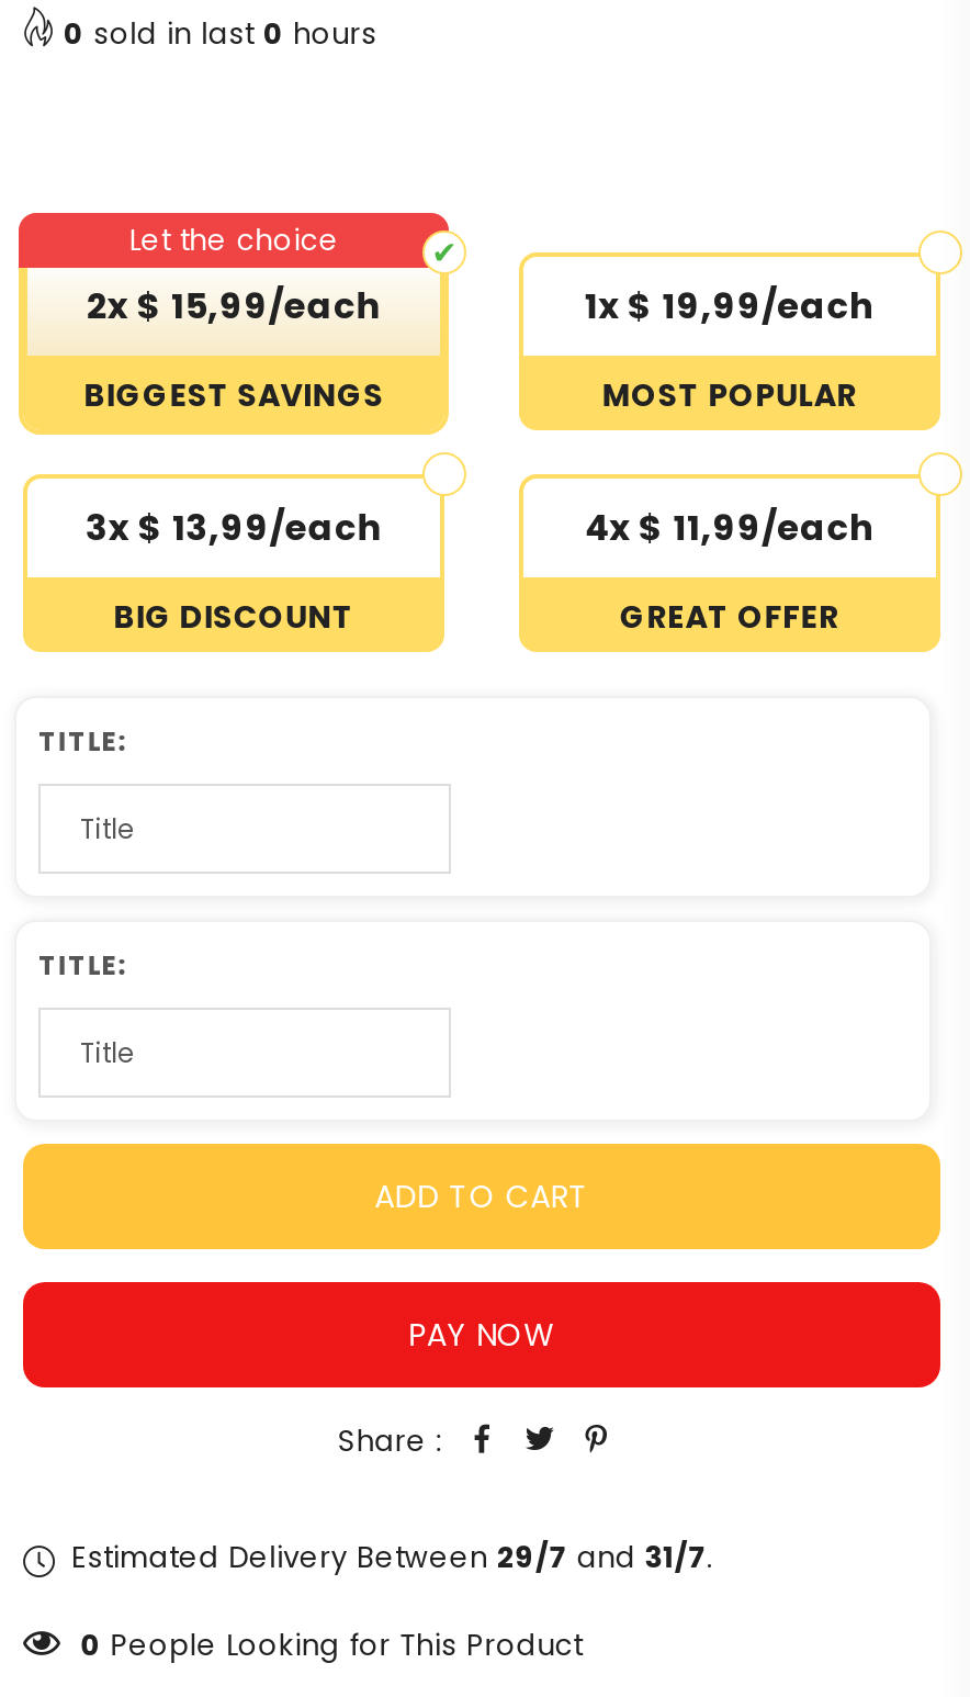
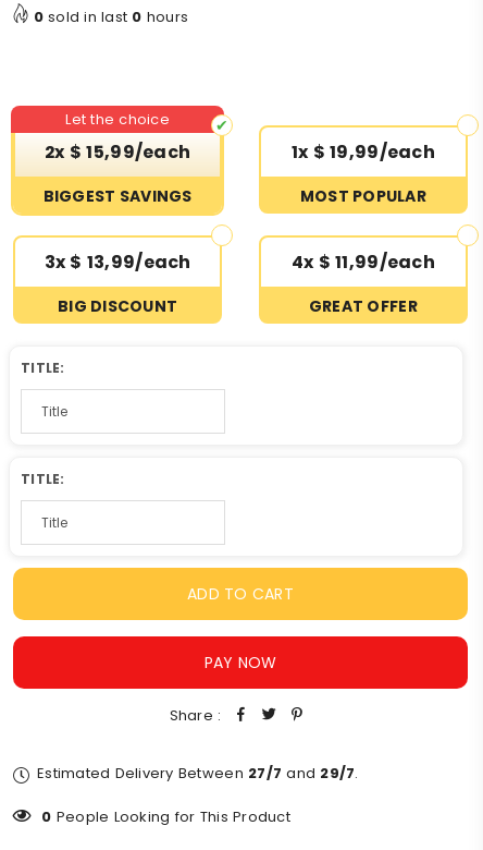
[71,1537,714,1578] Estimated Delivery Between 29/7 and 31/7. -> [37,763,359,784] Estimated Delivery Between 27/7 and 29/7.

